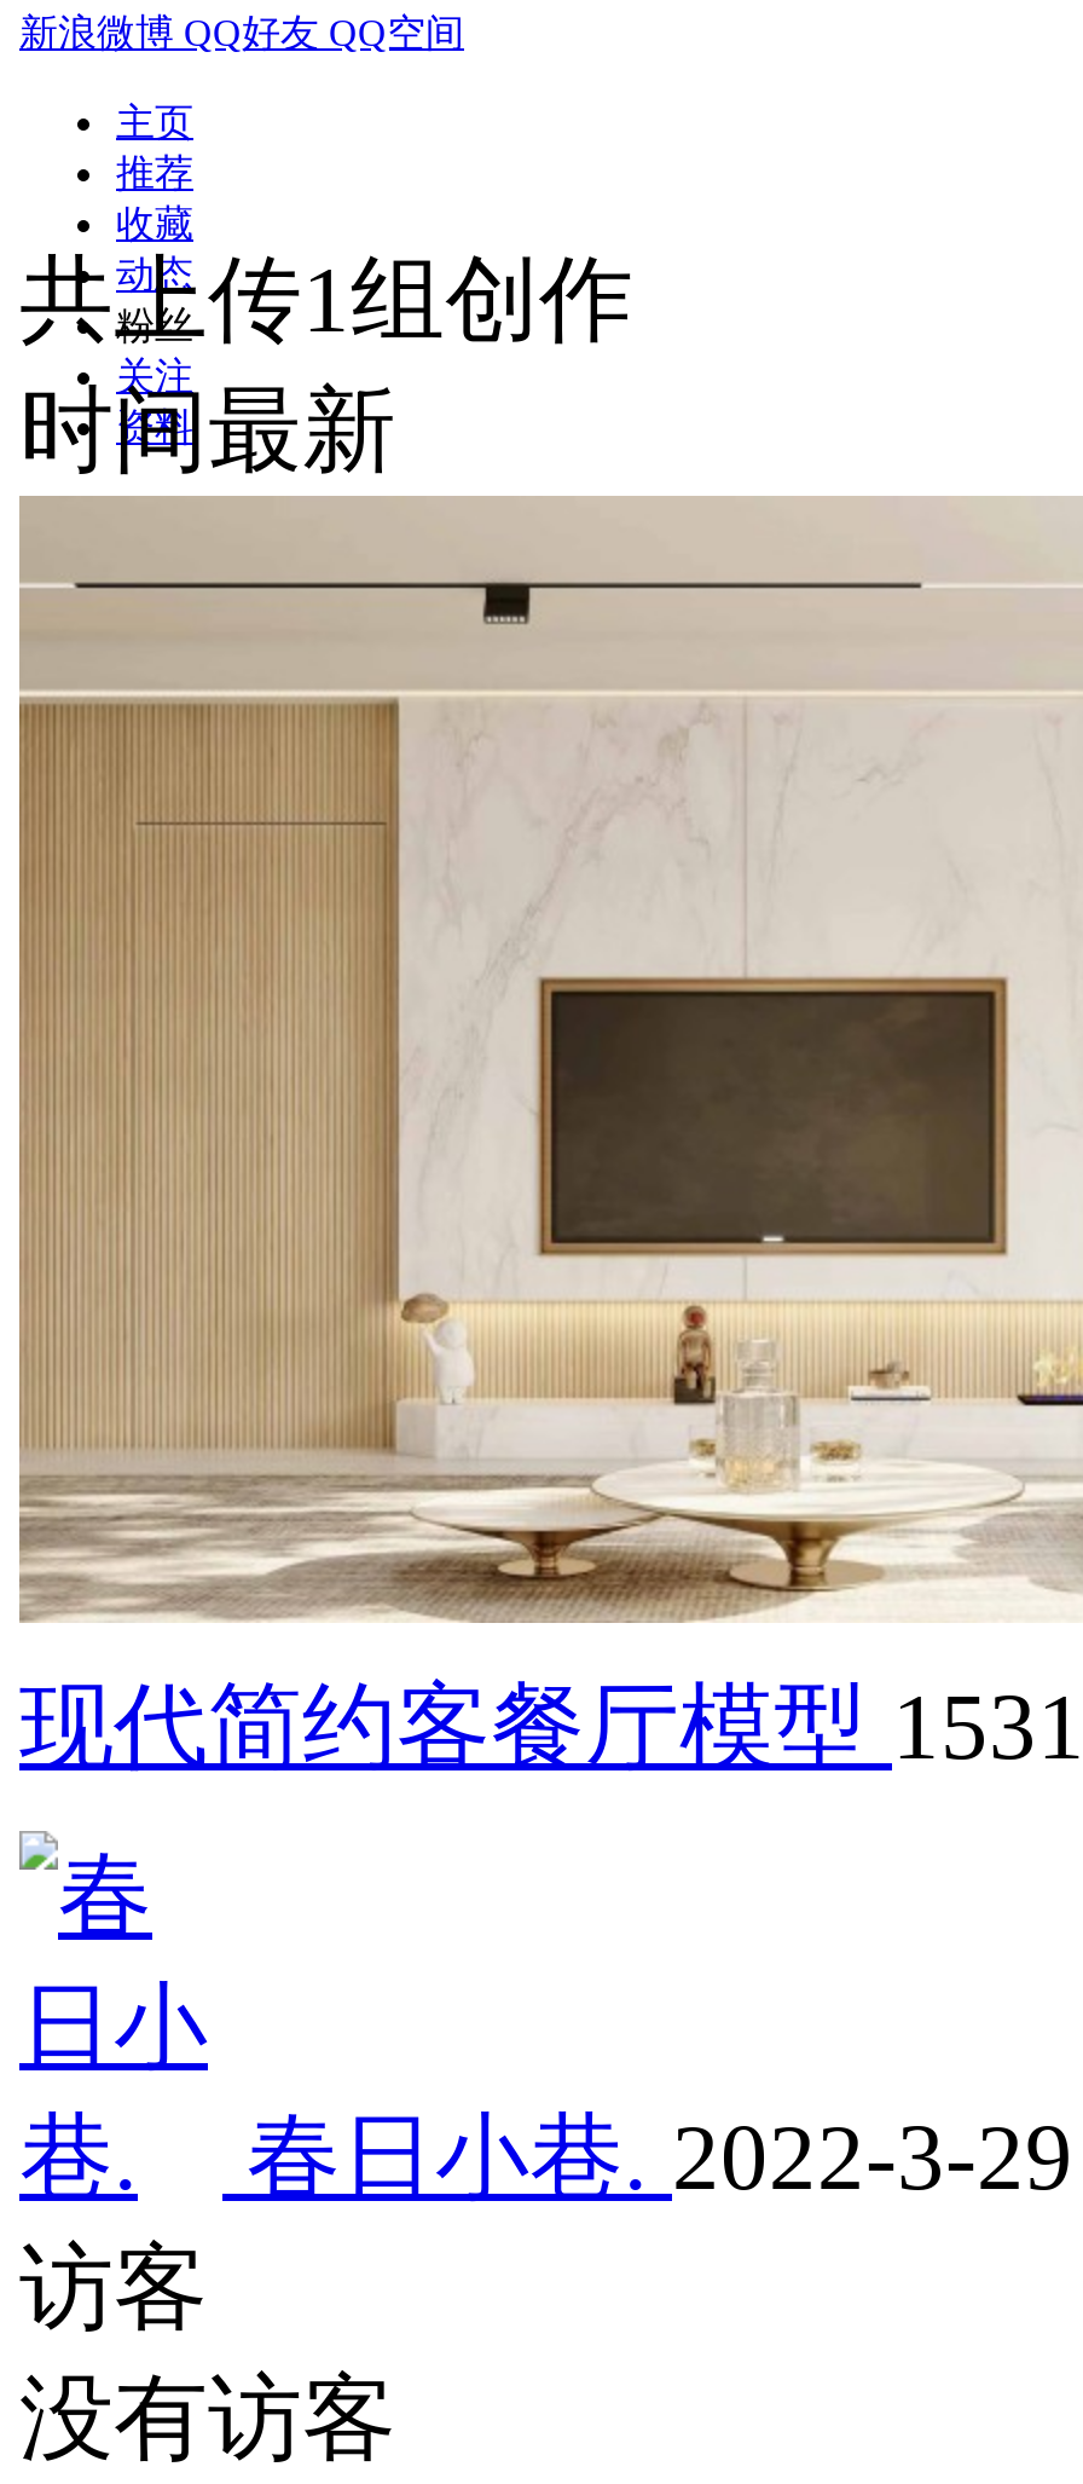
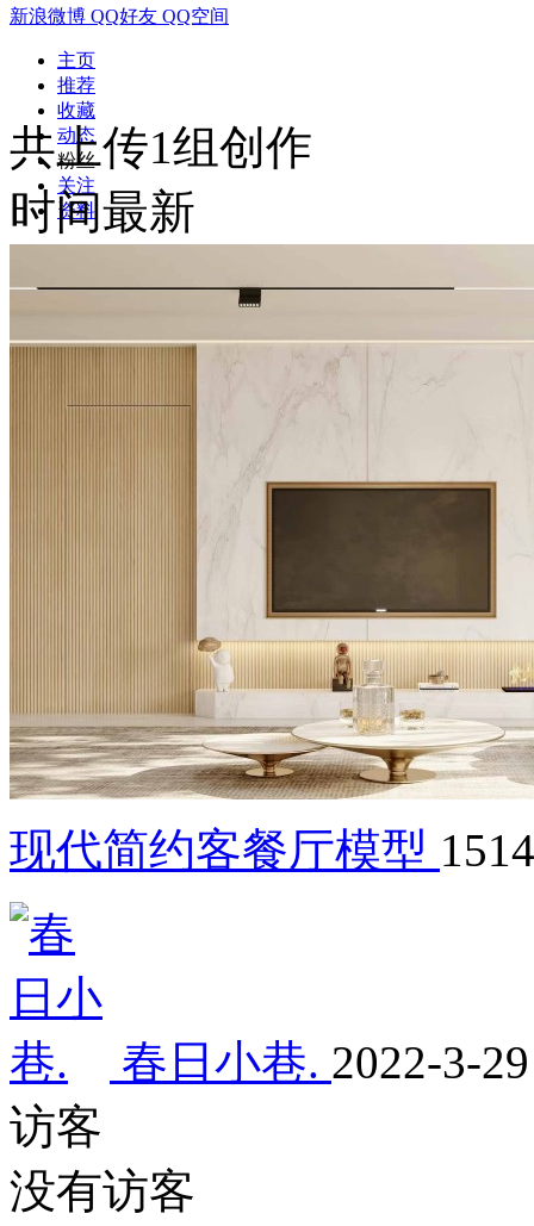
[19,1674,1083,1778] 现代简约客餐厅模型1531 -> [10,824,534,876] 现代简约客餐厅模型1514

